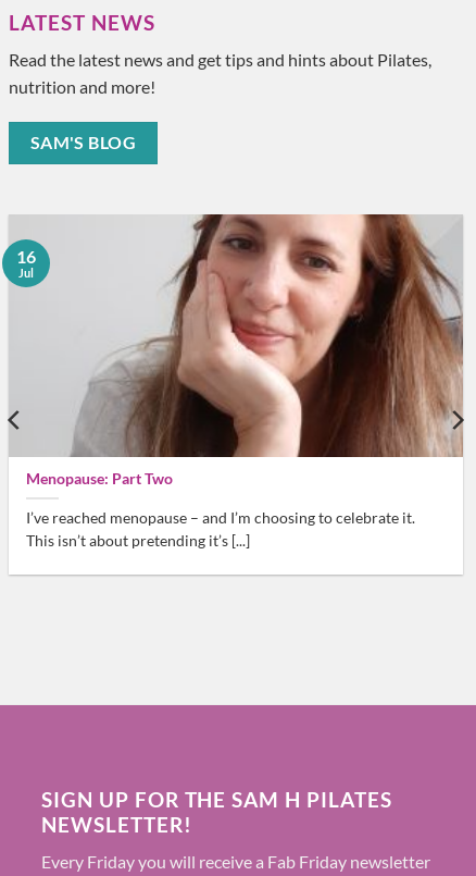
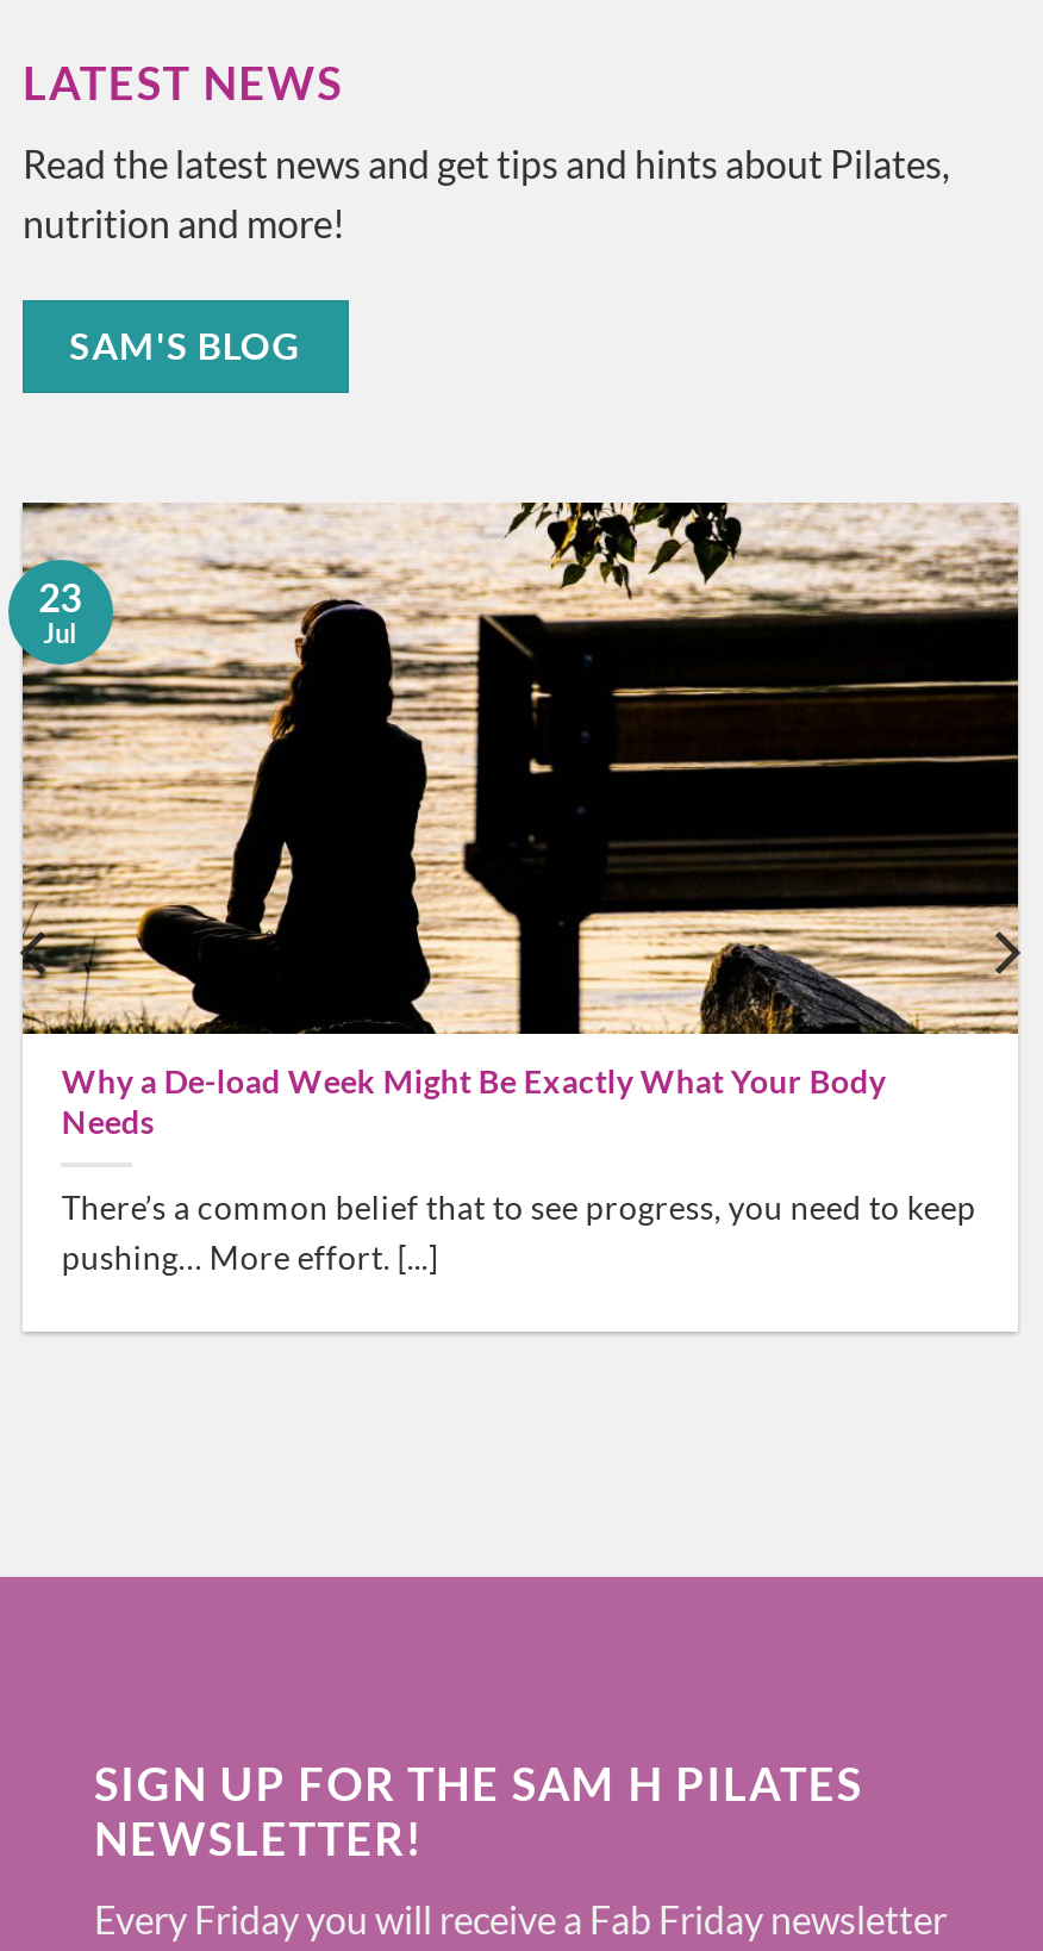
[9,213,464,458] [image] | 16 -> [20,500,1020,1036] [image] | 23
[26,470,173,488] Menopause: Part Two -> [61,1063,885,1141] Why a De-load Week Might Be Exactly What Your Body | Needs
[26,509,415,550] I’ve reached menopause – and I’m choosing to celebrate it. | This isn’t about pretending it’s [...] -> [61,1189,976,1277] There’s a common belief that to see progress, you need to keep | pushing… More effort. [...]

